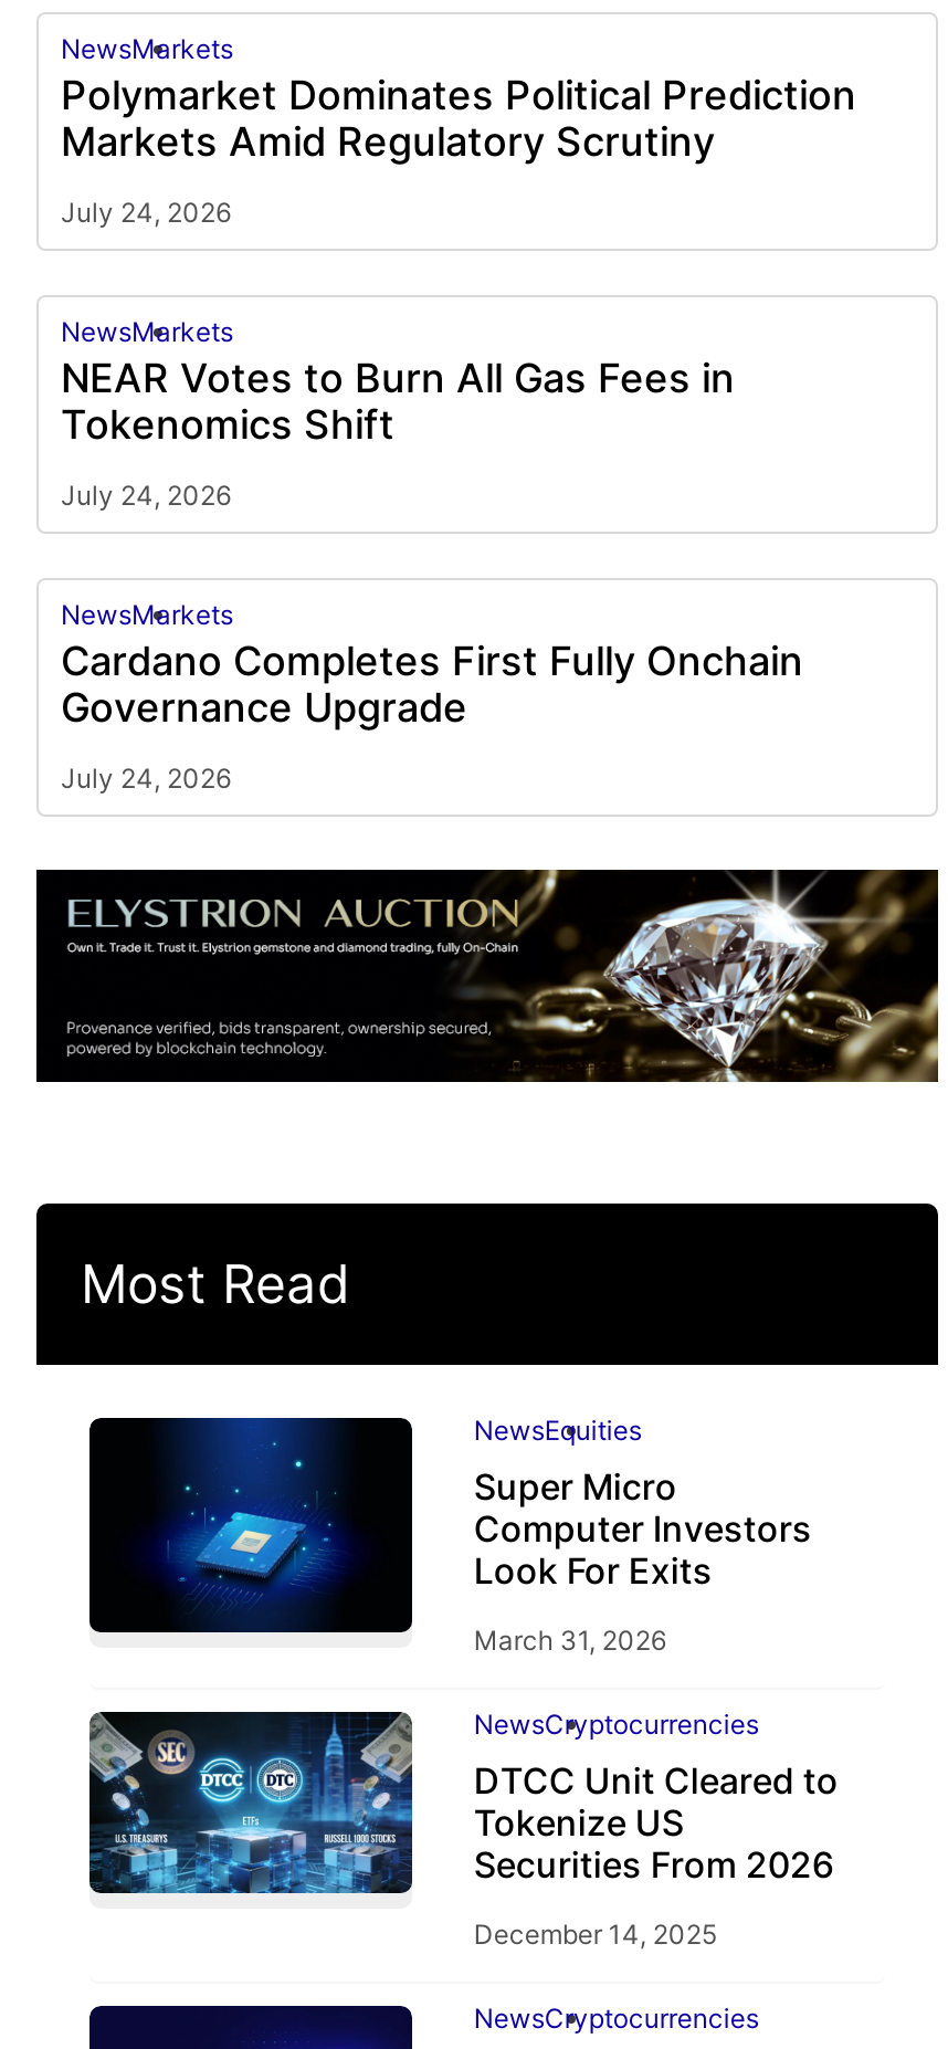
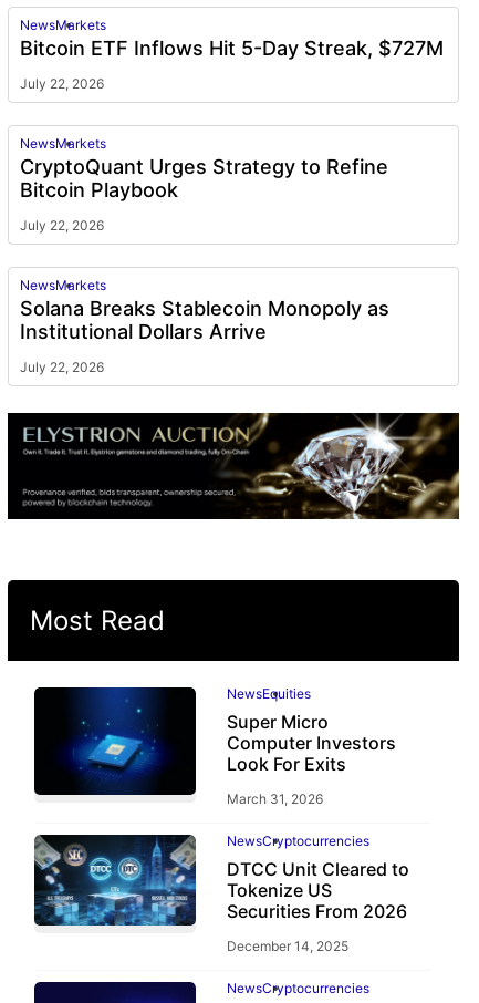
[61,72,856,165] Polymarket Dominates Political Prediction | Markets Amid Regulatory Scrutiny -> [20,36,444,60] Bitcoin ETF Inflows Hit 5-Day Streak, $727M
[61,196,231,229] July 24, 2026 -> [20,75,104,92] July 22, 2026
[61,355,735,448] NEAR Votes to Burn All Gas Fees in | Tokenomics Shift -> [20,155,388,201] CryptoQuant Urges Strategy to Refine | Bitcoin Playbook
[61,479,231,512] July 24, 2026 -> [20,217,104,233] July 22, 2026
[61,638,803,731] Cardano Completes First Fully Onchain | Governance Upgrade -> [20,296,389,343] Solana Breaks Stablecoin Monopoly as | Institutional Dollars Arrive
[61,762,231,795] July 24, 2026 -> [20,358,104,375] July 22, 2026

